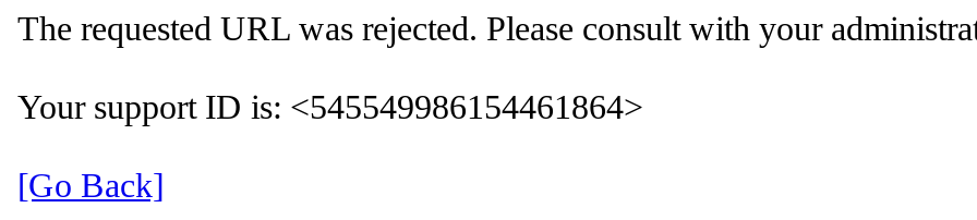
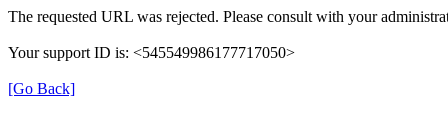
[17,88,643,125] Your support ID is: <545549986154461864> -> [8,44,295,61] Your support ID is: <545549986177717050>

